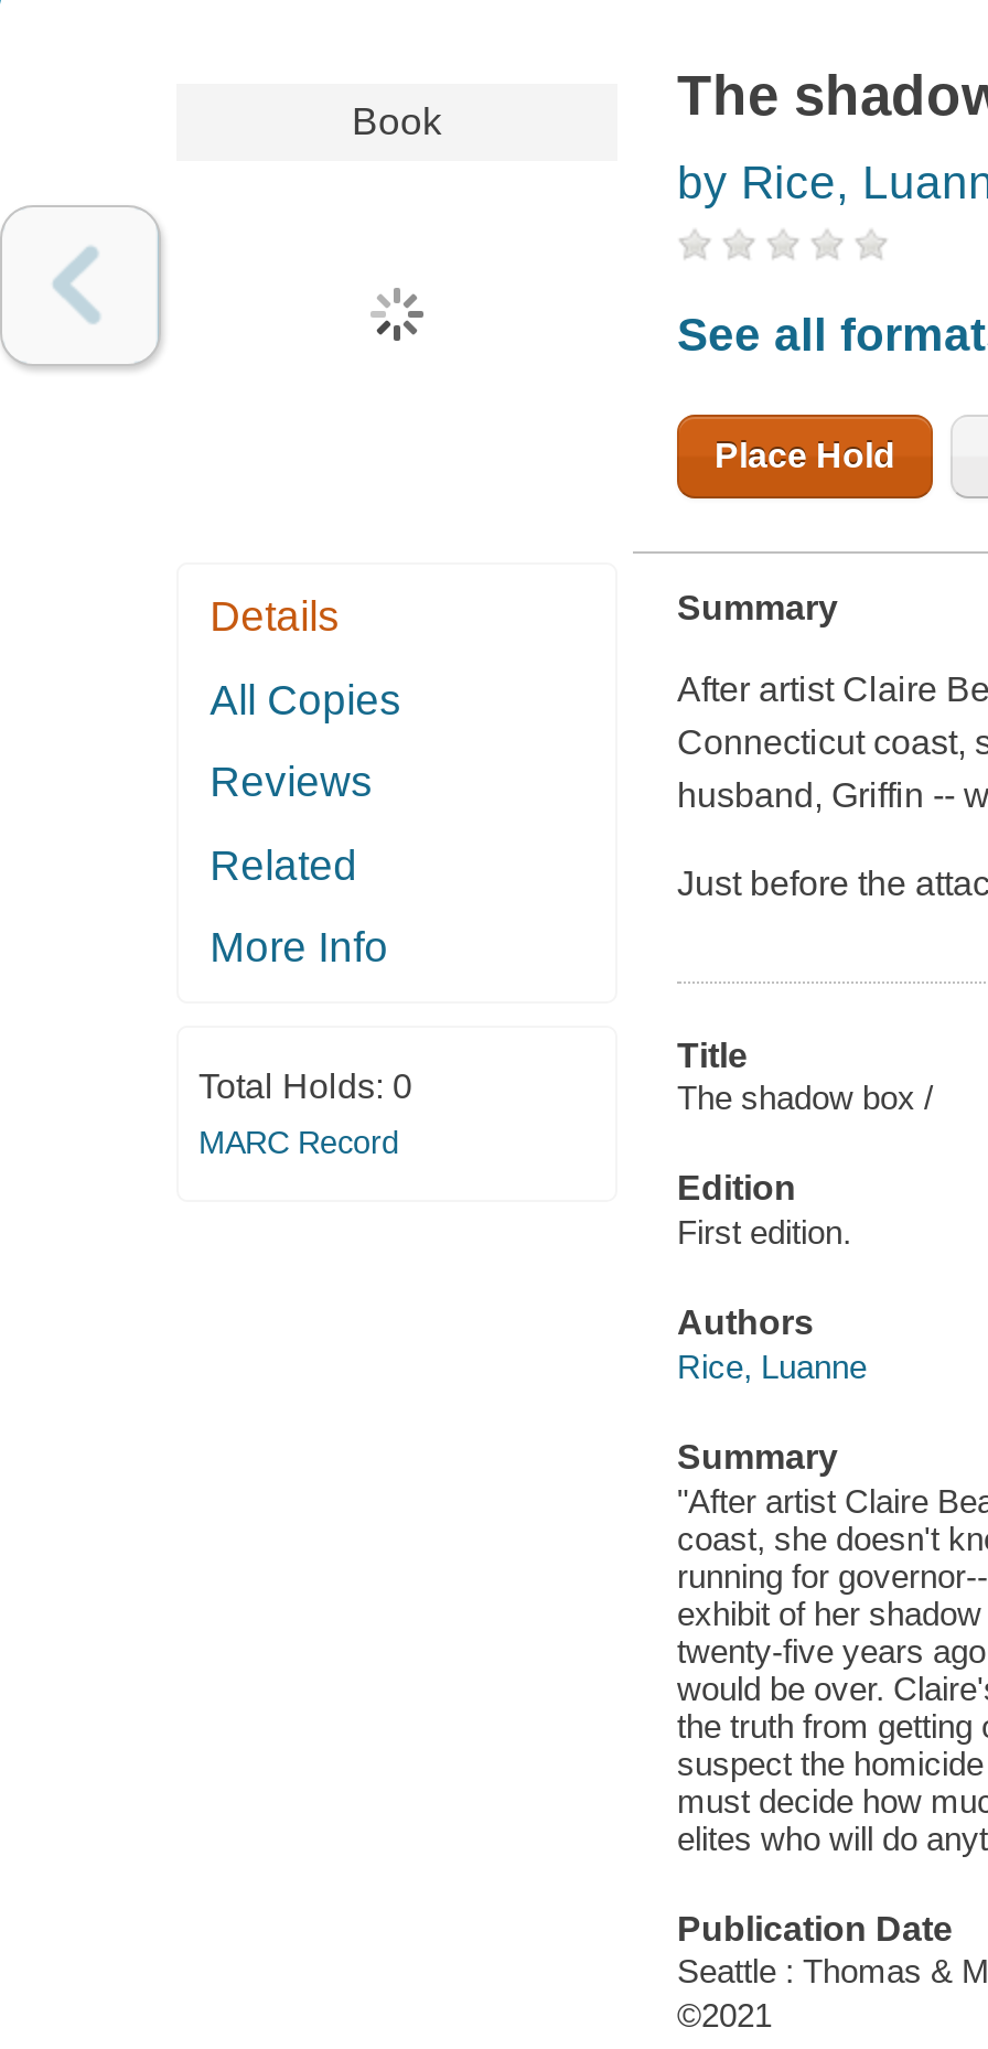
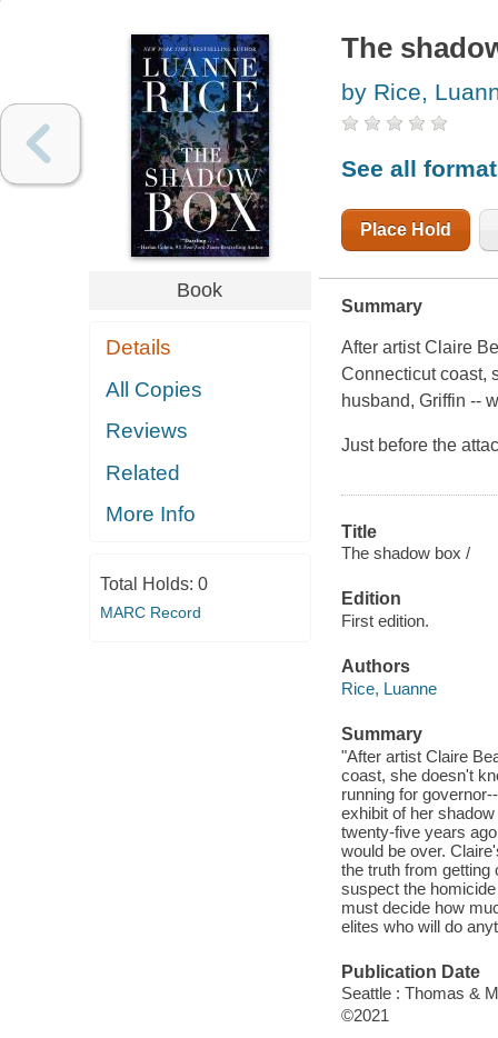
moved [352,99,442,143] -> [177,279,223,301]: Book
none -> [129,33,271,261] [image]
moved [198,594,412,1159] -> [100,336,208,621]: Details | All Copies | Reviews | Related | More Info | Total Holds: 0 | MARC Record

